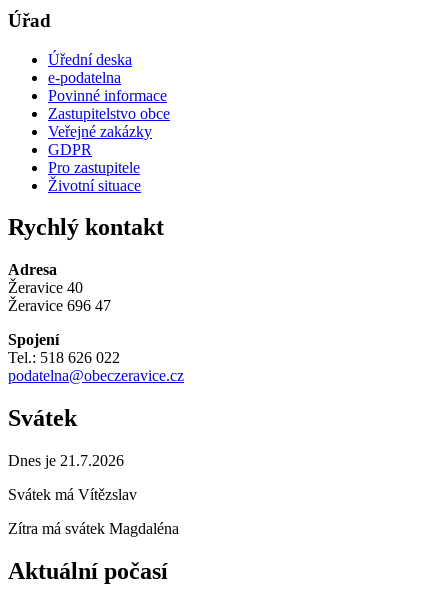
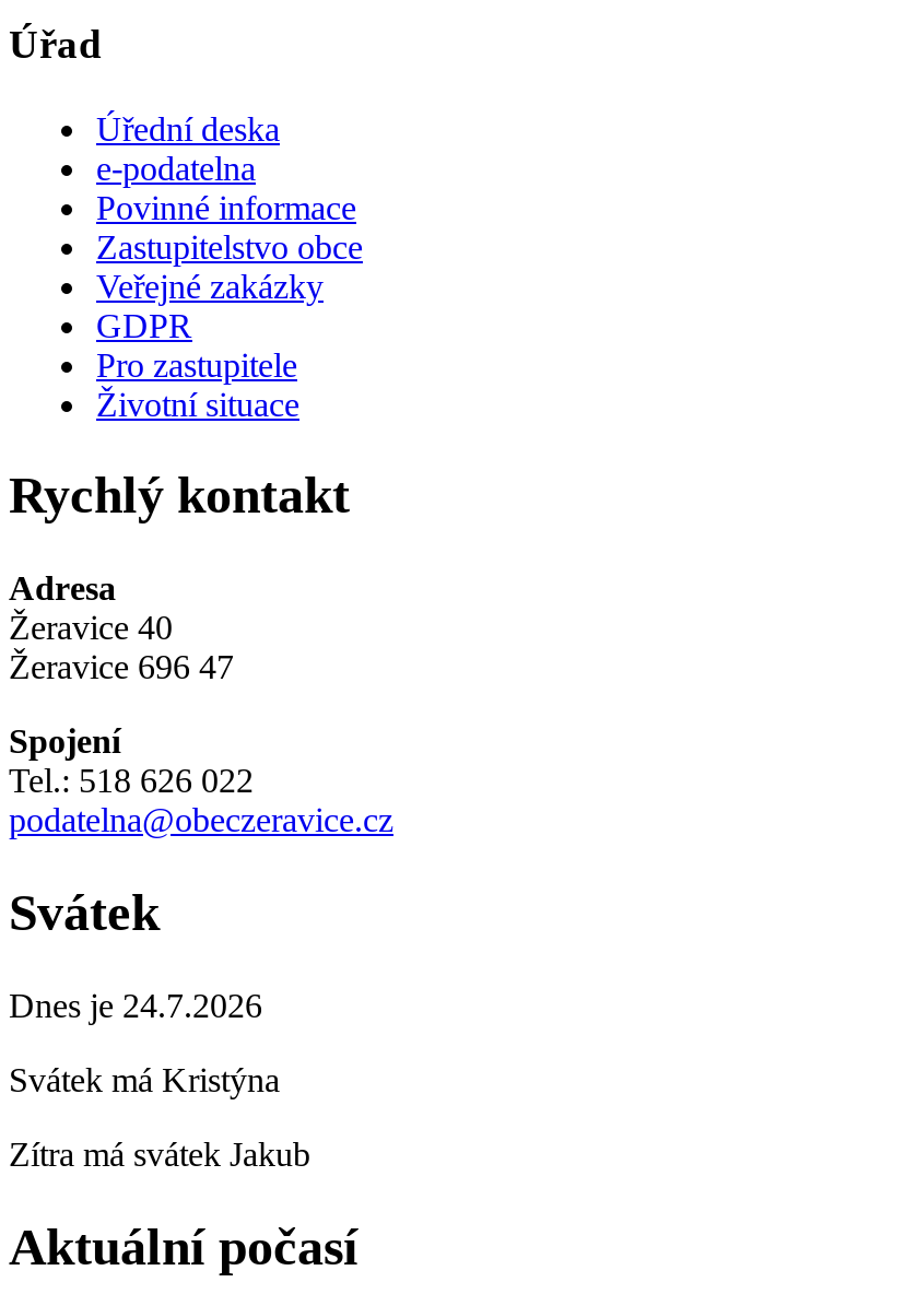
[8,452,124,469] Dnes je 21.7.2026 -> [9,987,262,1024] Dnes je 24.7.2026
[8,486,137,503] Svátek má Vítězslav -> [9,1061,280,1099] Svátek má Kristýna
[8,520,179,537] Zítra má svátek Magdaléna -> [9,1136,310,1173] Zítra má svátek Jakub

